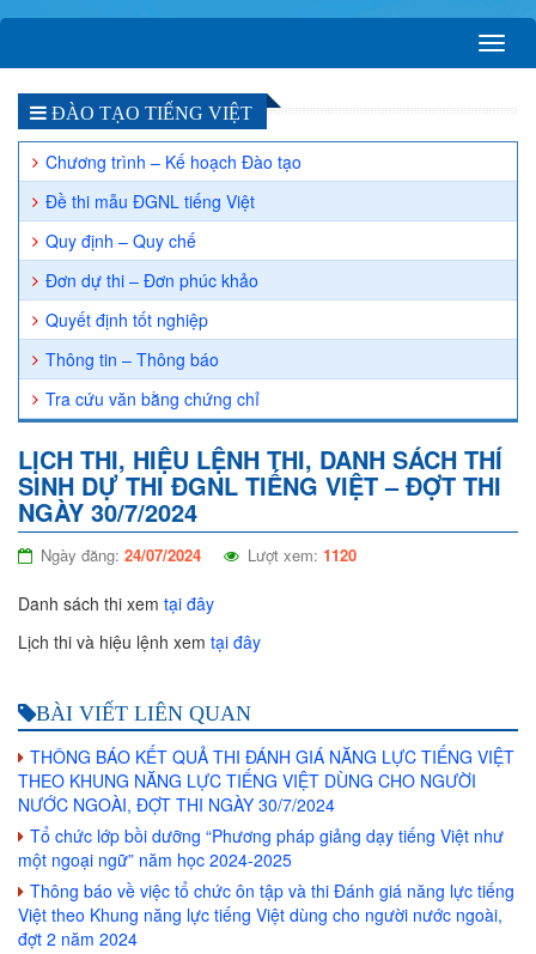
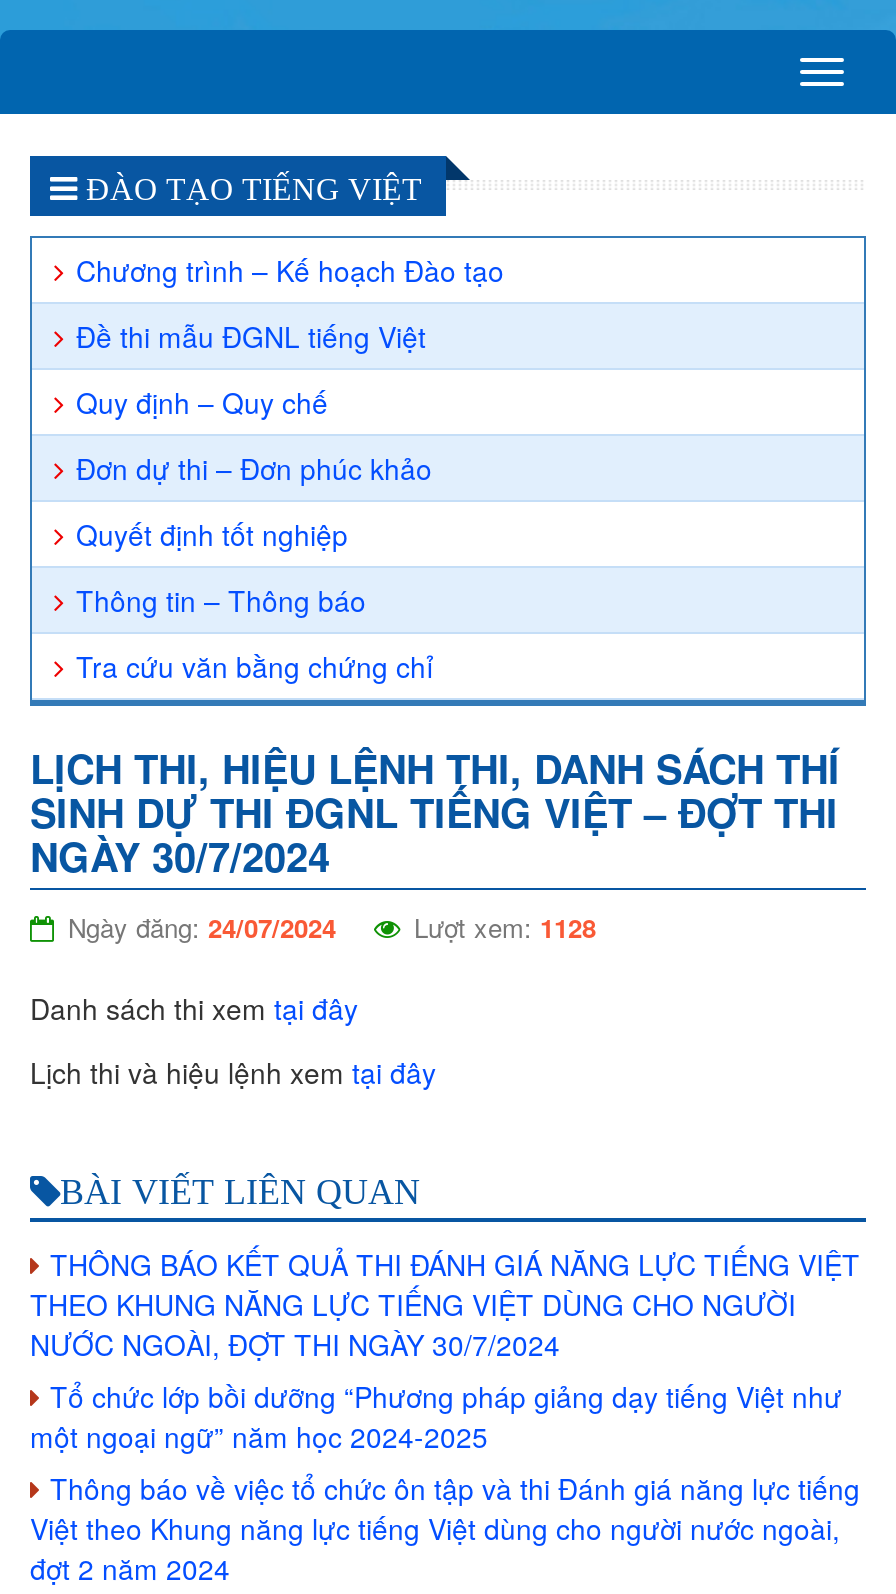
[36,543,357,566] Ngày đăng: 24/07/2024 Lượt xem: 1120 -> [60,908,596,946] Ngày đăng: 24/07/2024 Lượt xem: 1128

